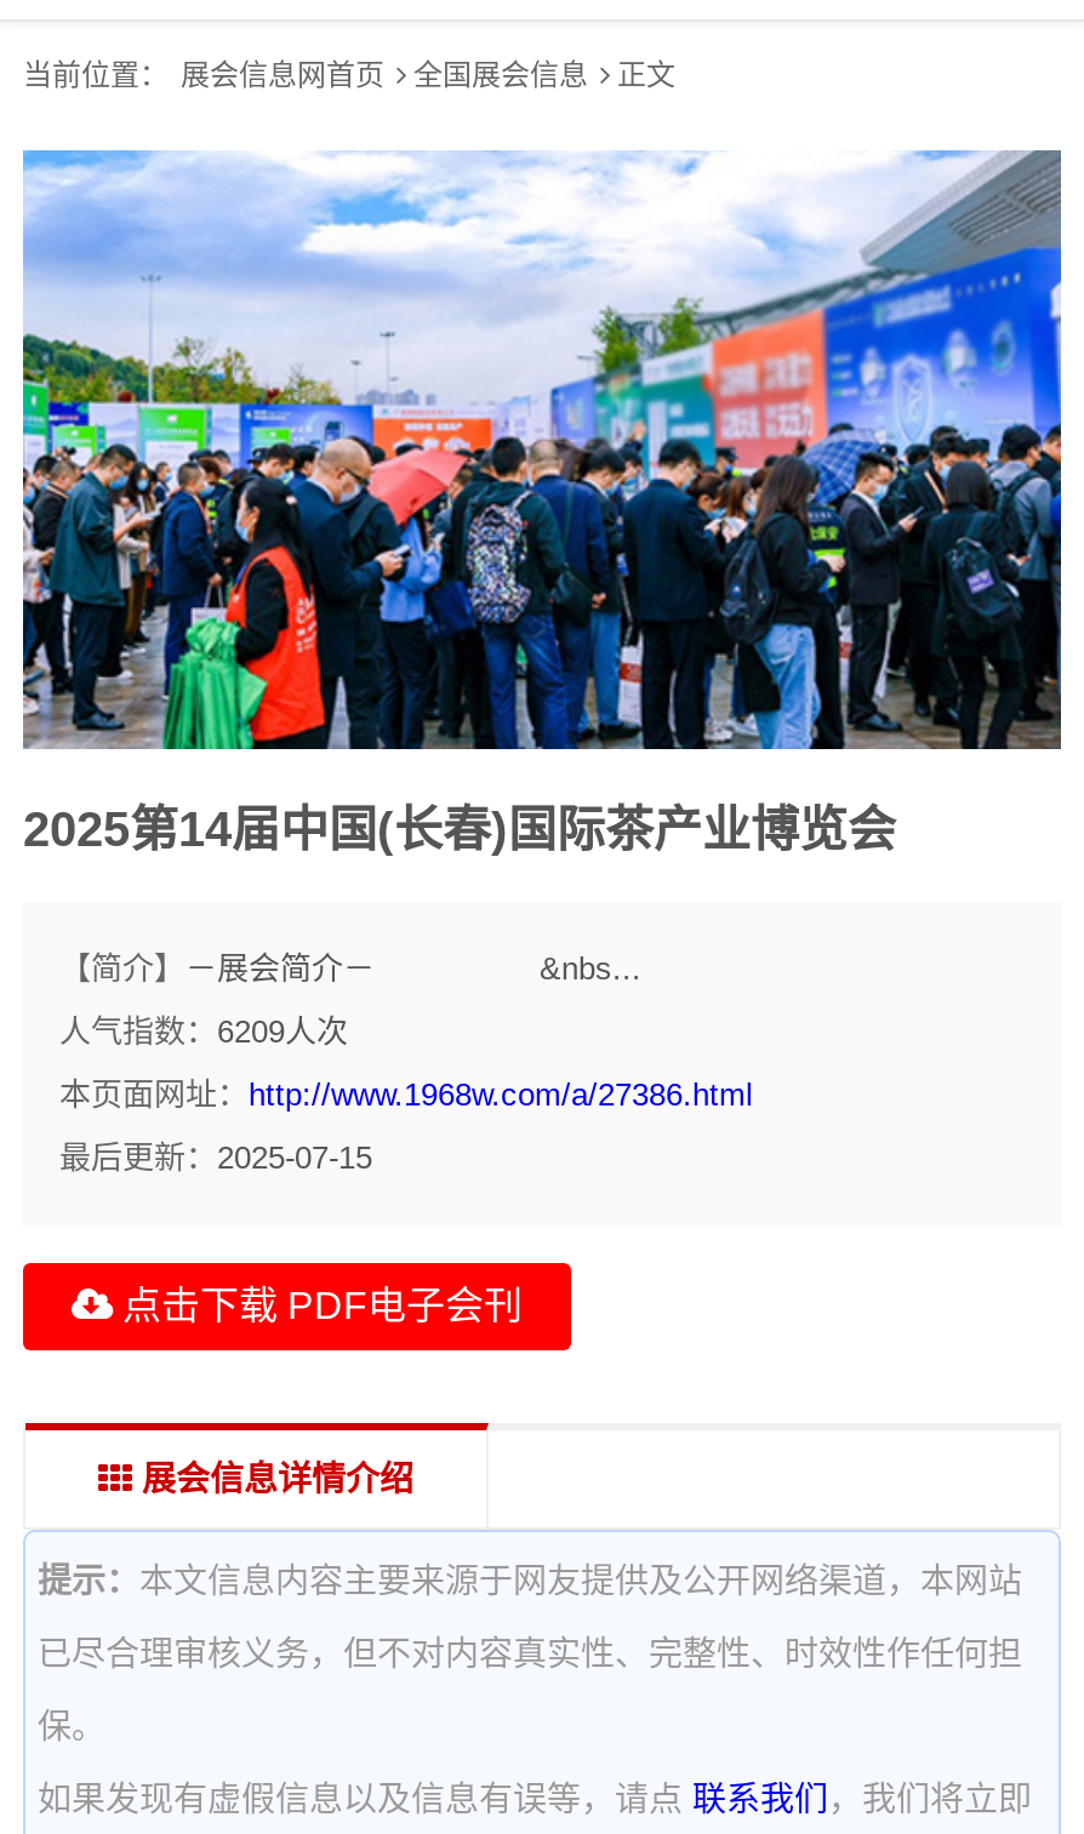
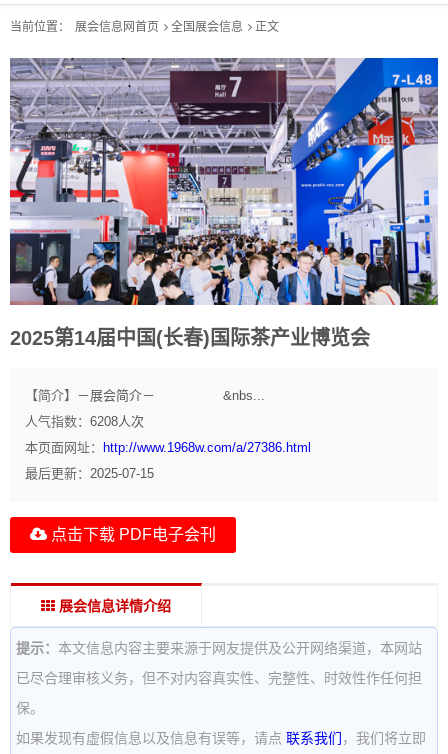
[21,148,1063,752] [image] -> [9,57,439,306] [image]
[59,1013,348,1049] 人气指数：6209人次 -> [25,414,144,429] 人气指数：6208人次

